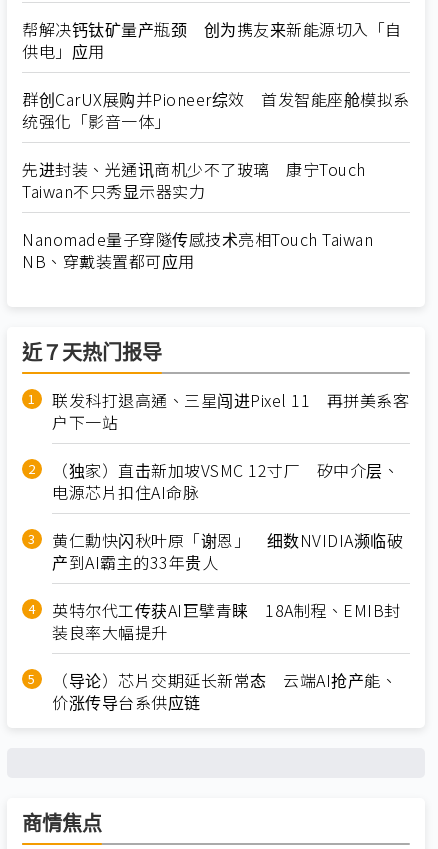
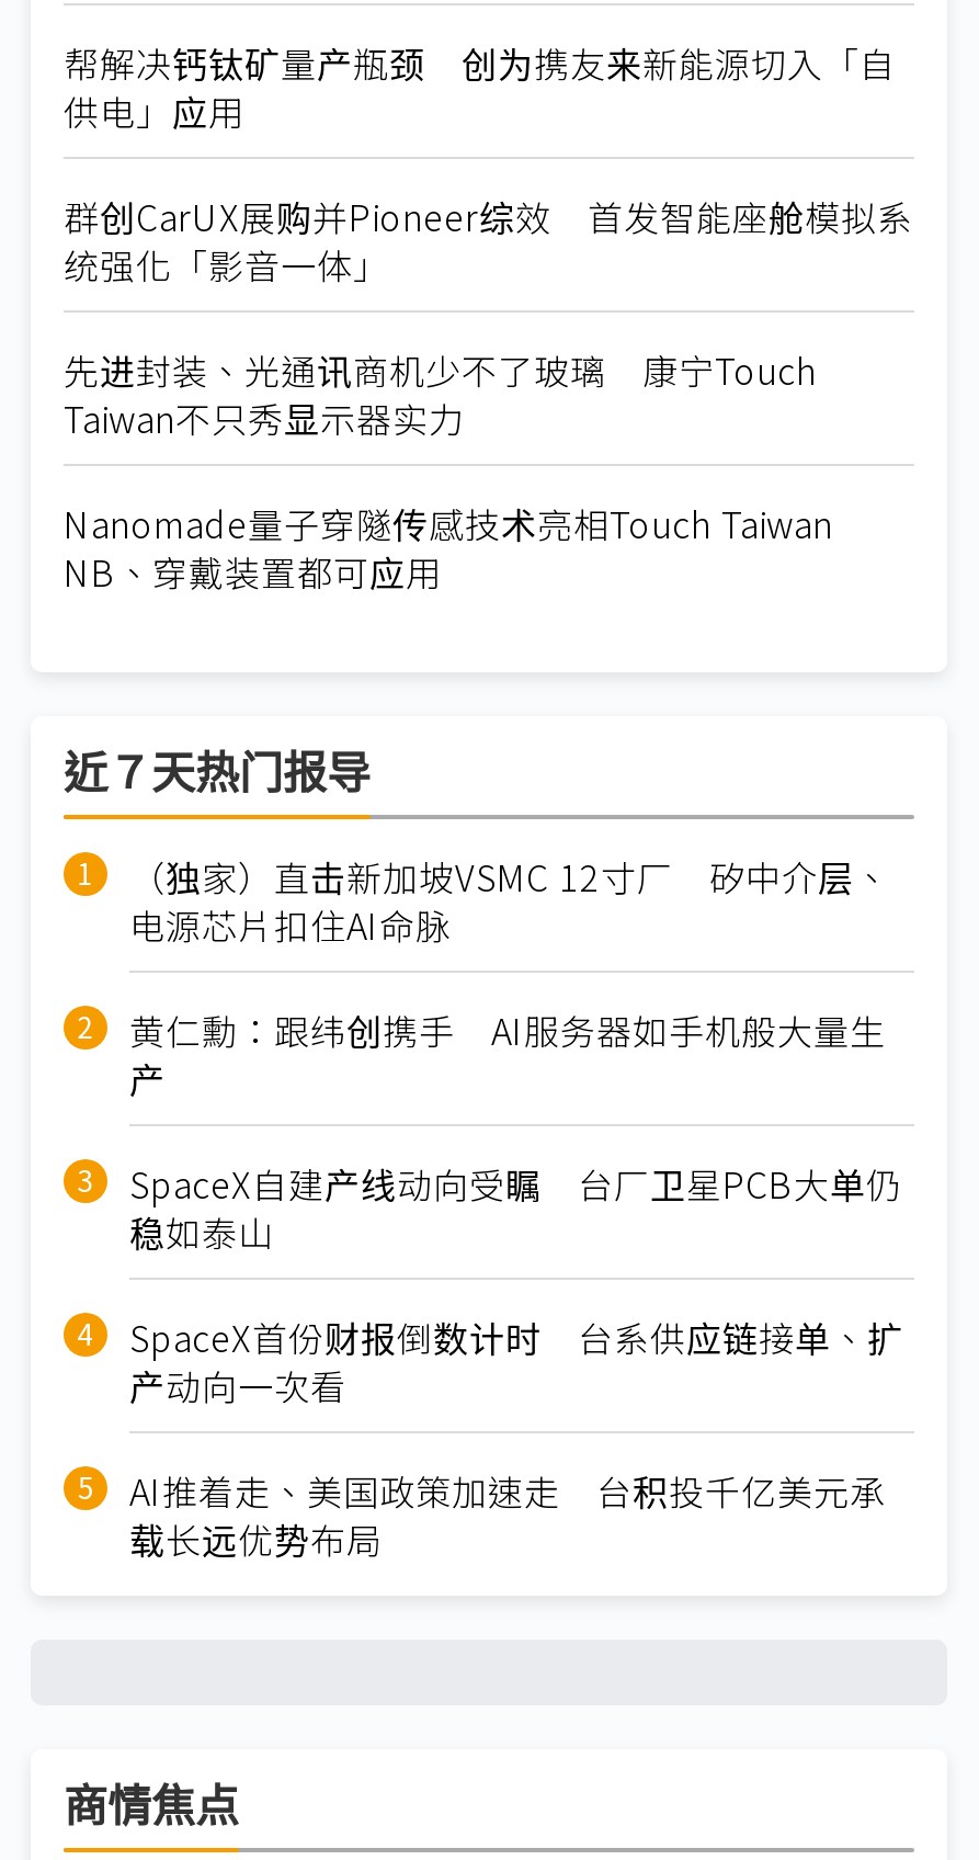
[52,388,409,434] 联发科打退高通、三星闯进Pixel 11 再拼美系客 | 户下一站 -> none
moved [52,458,399,504] -> [129,850,890,951]: （独家）直击新加坡VSMC 12寸厂 矽中介层、 | 电源芯片扣住AI命脉
[52,528,403,714] 黄仁勳快闪秋叶原「谢恩」 细数NVIDIA濒临破 | 产到AI霸主的33年贵人 | 英特尔代工传获AI巨擘青睐 18A制程、EMIB封 | 装良率大幅提升 | （导论）芯片交期延长新常态 云端AI抢产能、 | 价涨传导台系供应链 -> [129,1004,903,1565] 黄仁勳：跟纬创携手 AI服务器如手机般大量生 | 产 | SpaceX自建产线动向受瞩 台厂卫星PCB大单仍 | 稳如泰山 | SpaceX首份财报倒数计时 台系供应链接单、扩 | 产动向一次看 | AI推着走、美国政策加速走 台积投千亿美元承 | 载长远优势布局

